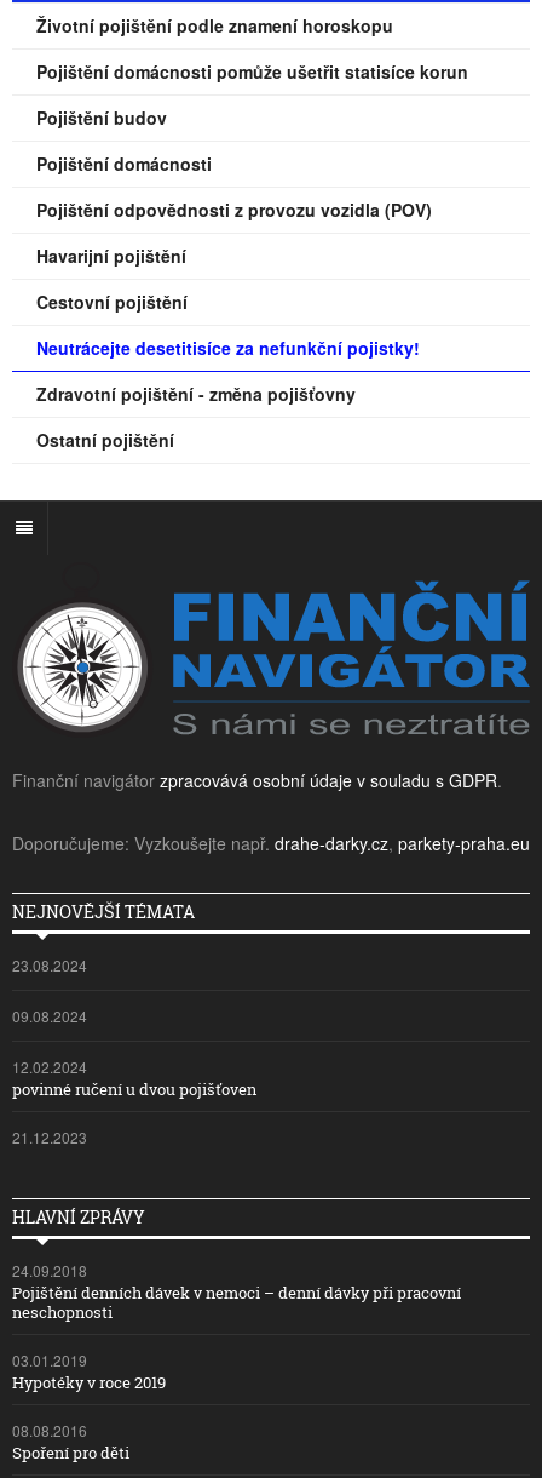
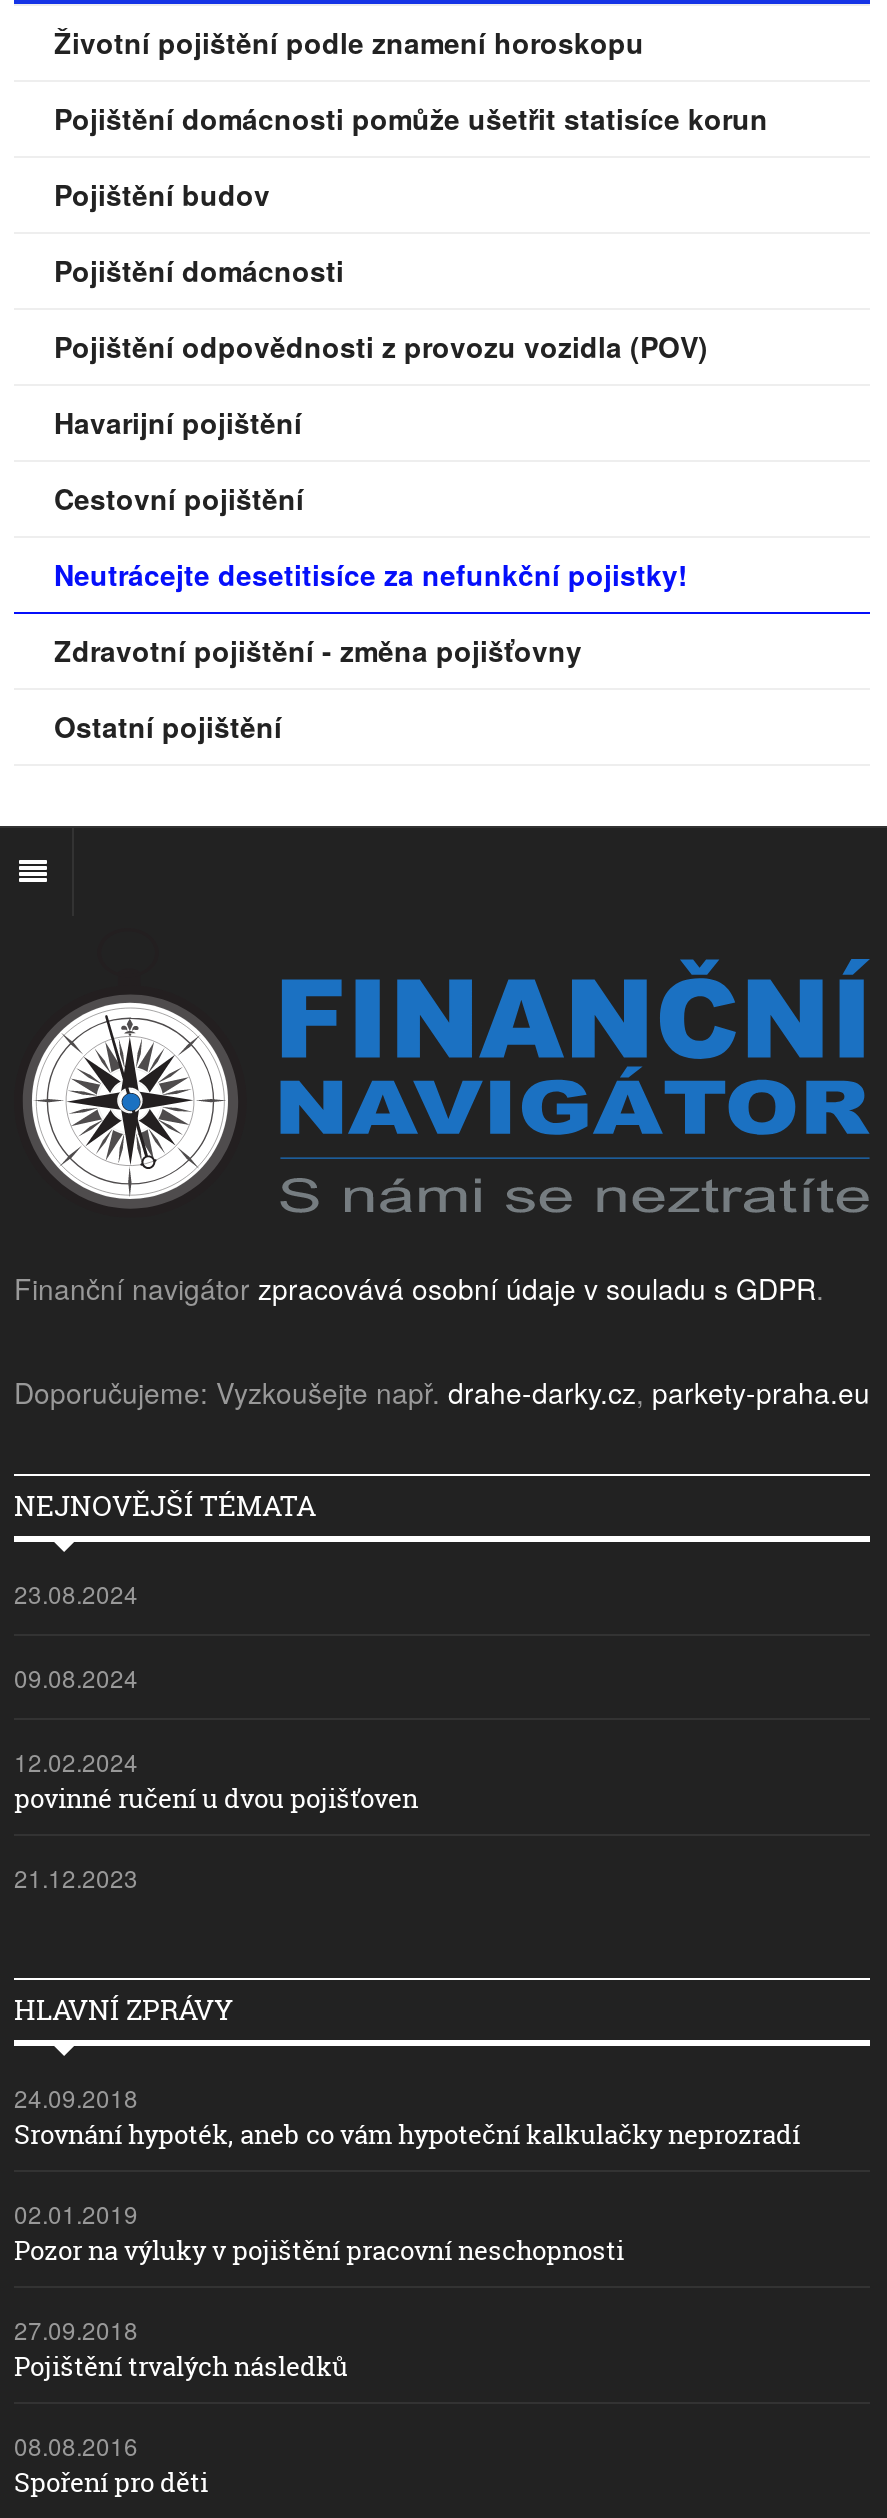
[12,1282,461,1394] Pojištění denních dávek v nemoci – denní dávky při pracovní | neschopnosti | 03.01.2019 | Hypotéky v roce 2019 -> [14,2117,800,2385] Srovnání hypoték, aneb co vám hypoteční kalkulačky neprozradí | 02.01.2019 | Pozor na výluky v pojištění pracovní neschopnosti | 27.09.2018 | Pojištění trvalých následků

